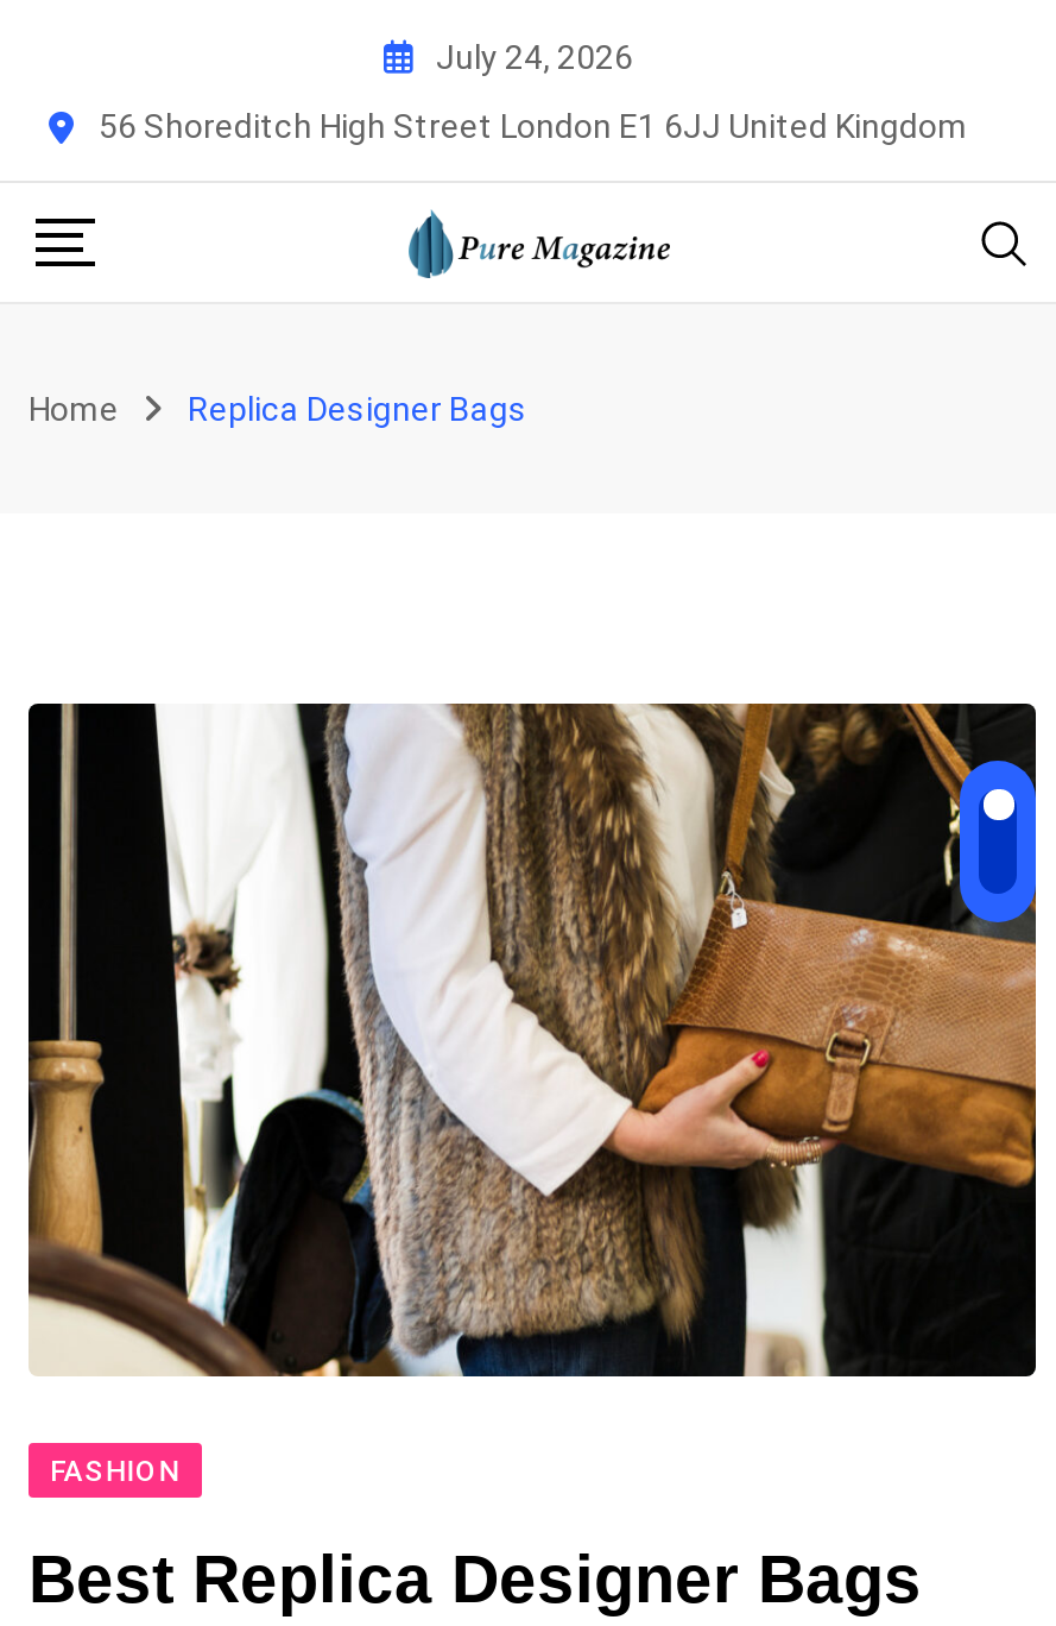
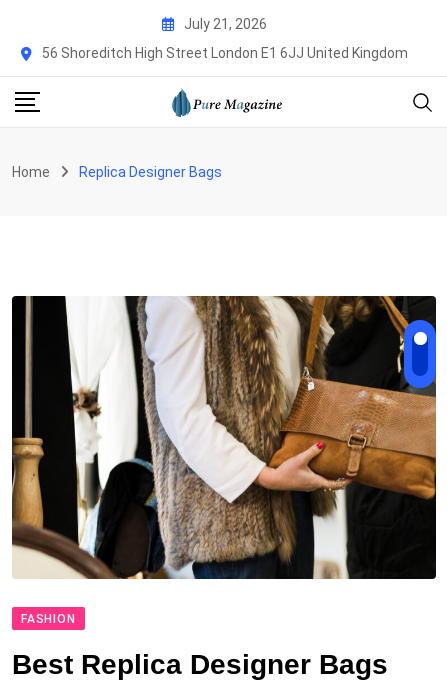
[436,37,633,75] July 24, 2026 -> [183,15,266,31] July 21, 2026

